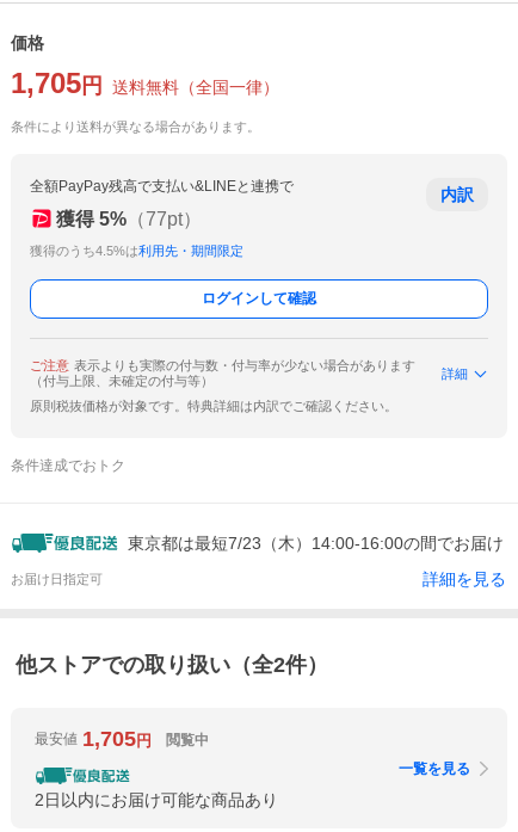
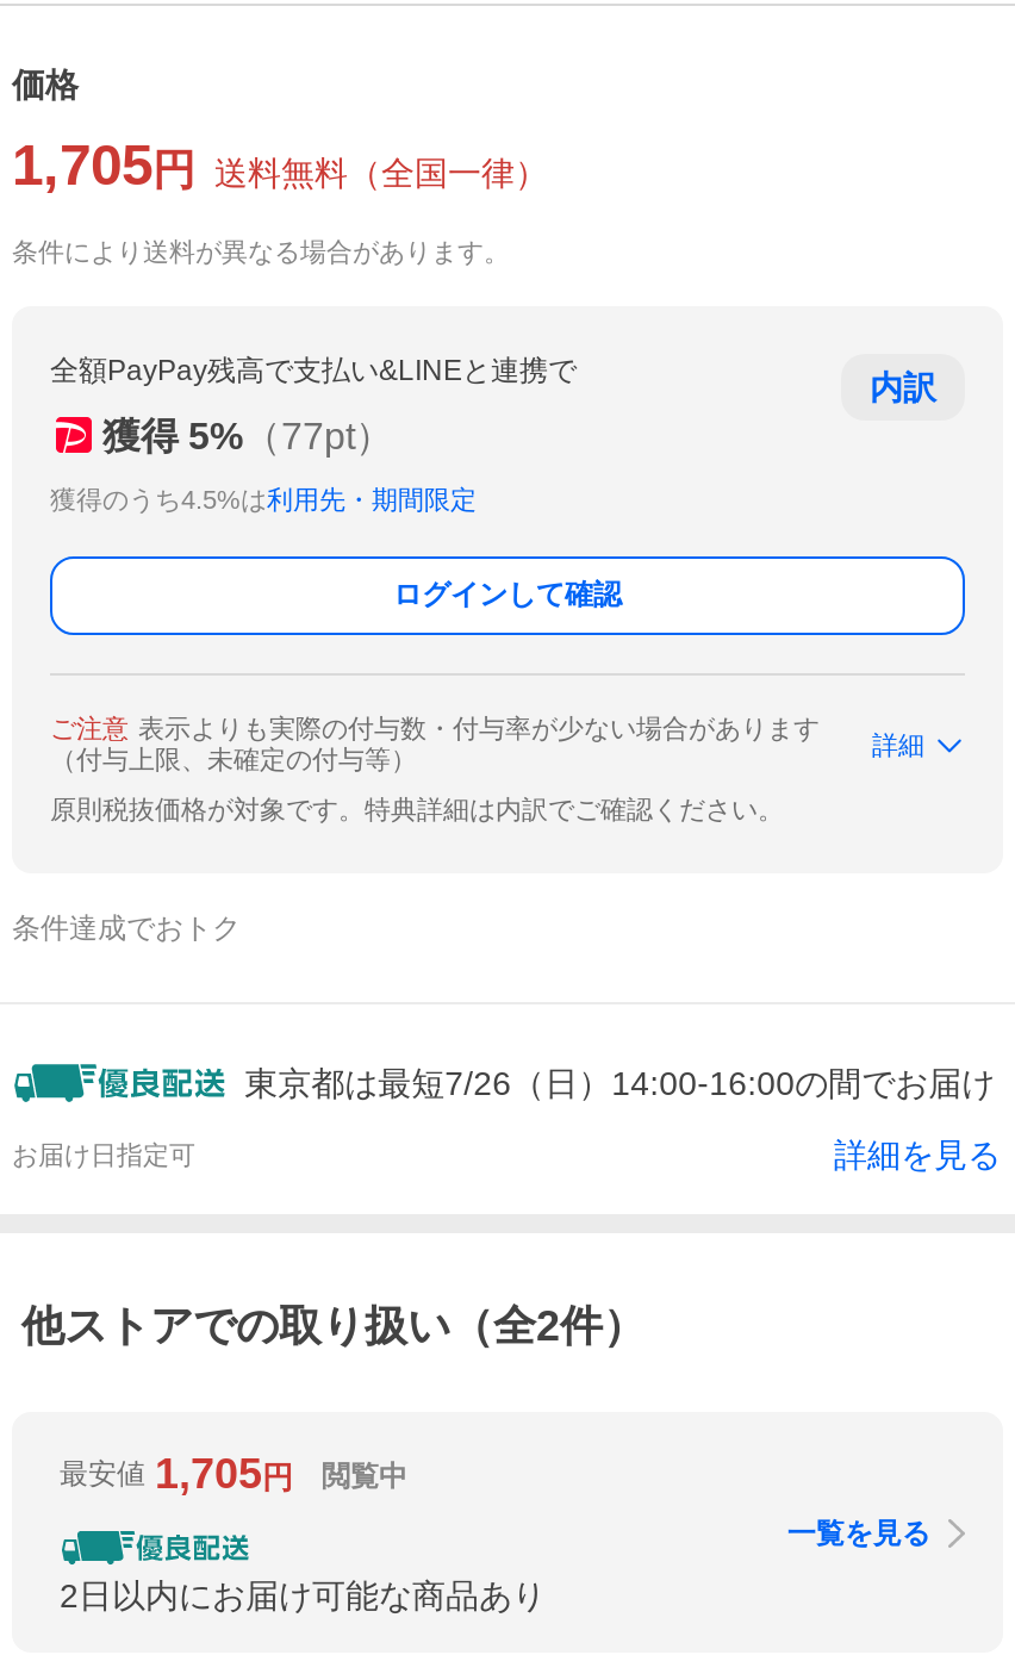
[127,534,503,553] 東京都は最短7/23（木）14:00-16:00の間でお届け -> [244,1064,995,1102] 東京都は最短7/26（日）14:00-16:00の間でお届け

